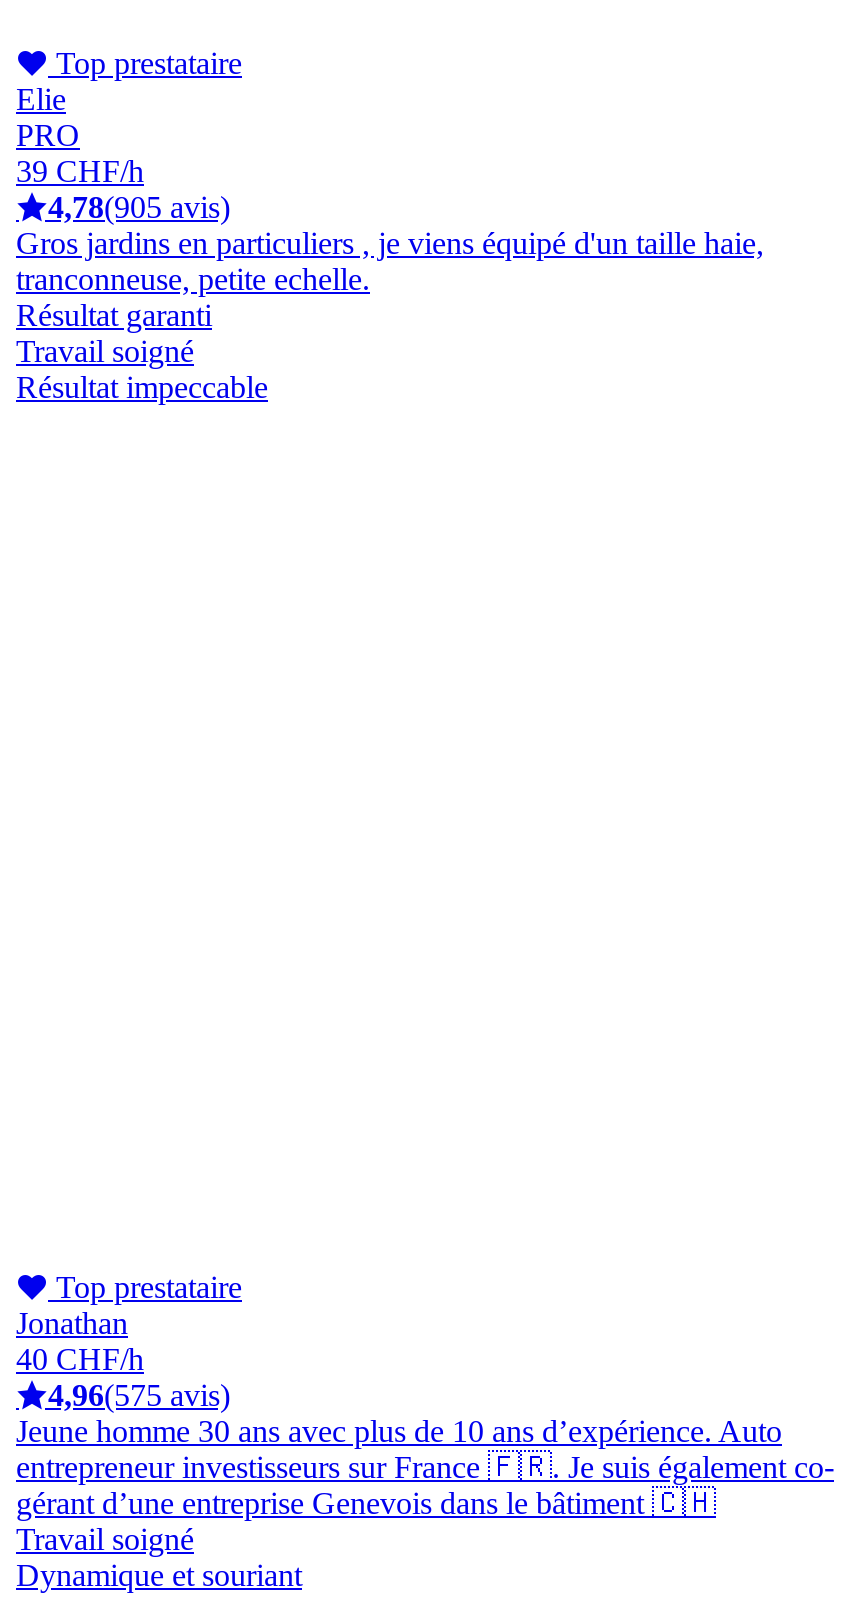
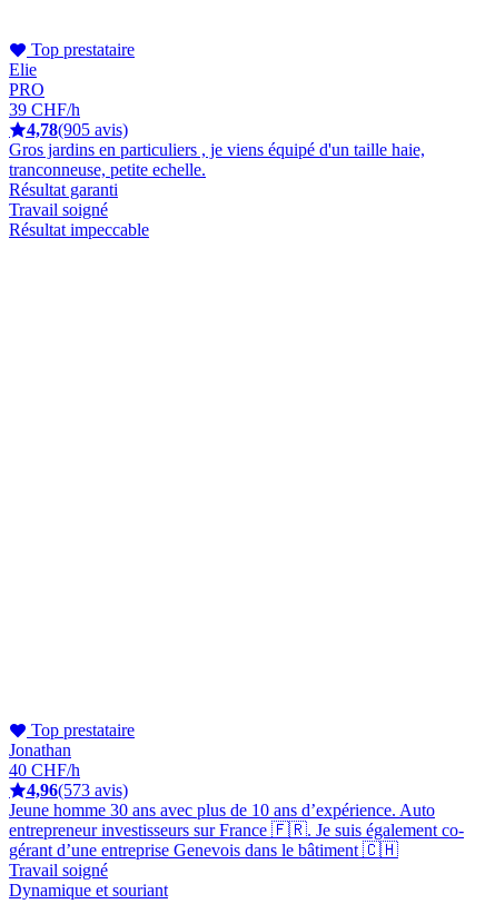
[48,1377,230,1411] 4,96(575 avis) -> [27,780,128,799] 4,96(573 avis)

